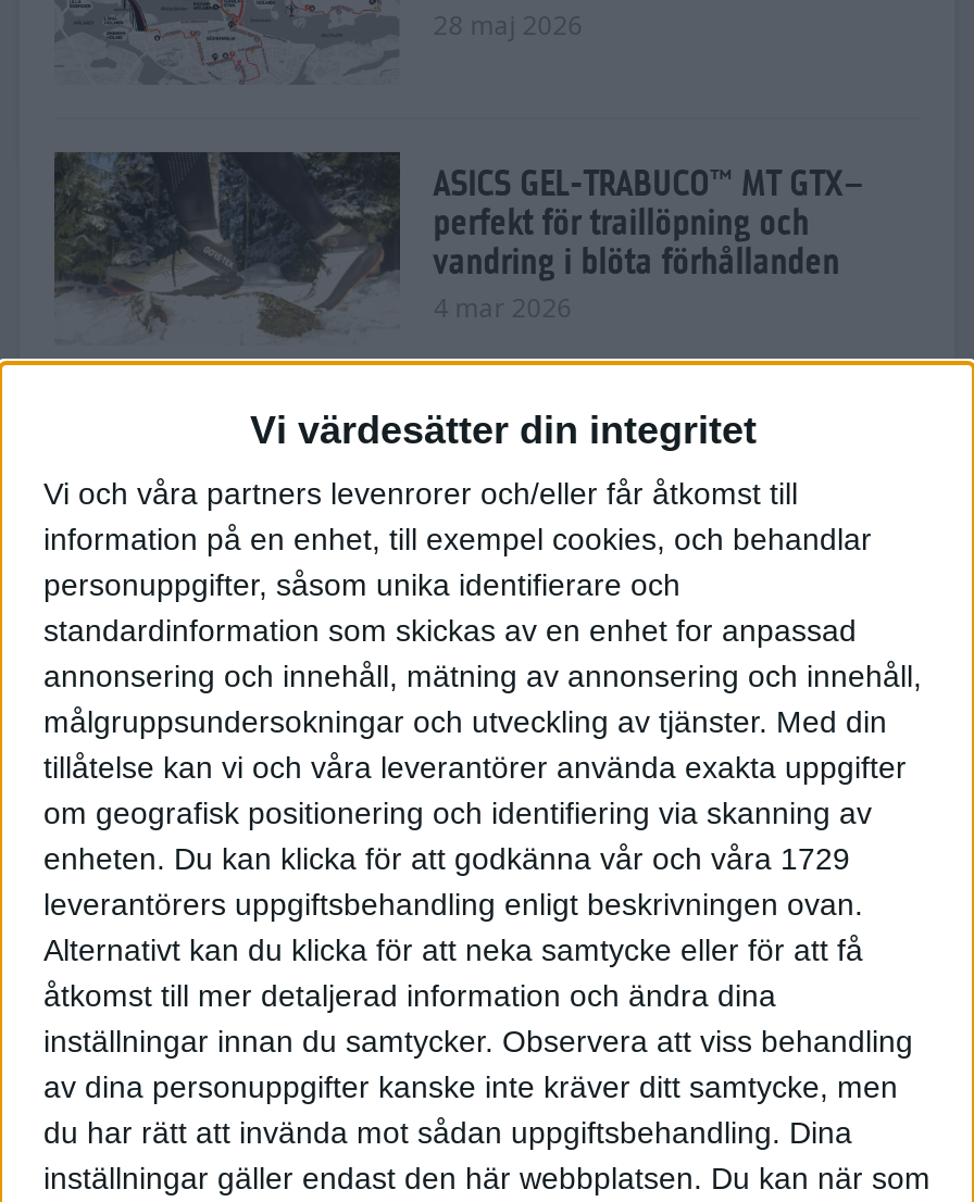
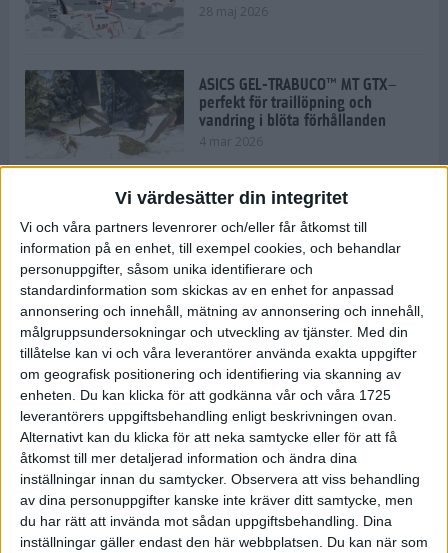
[43,842,850,877] enheten. Du kan klicka för att godkänna vår och våra 1729 -> [20,387,391,403] enheten. Du kan klicka för att godkänna vår och våra 1725

